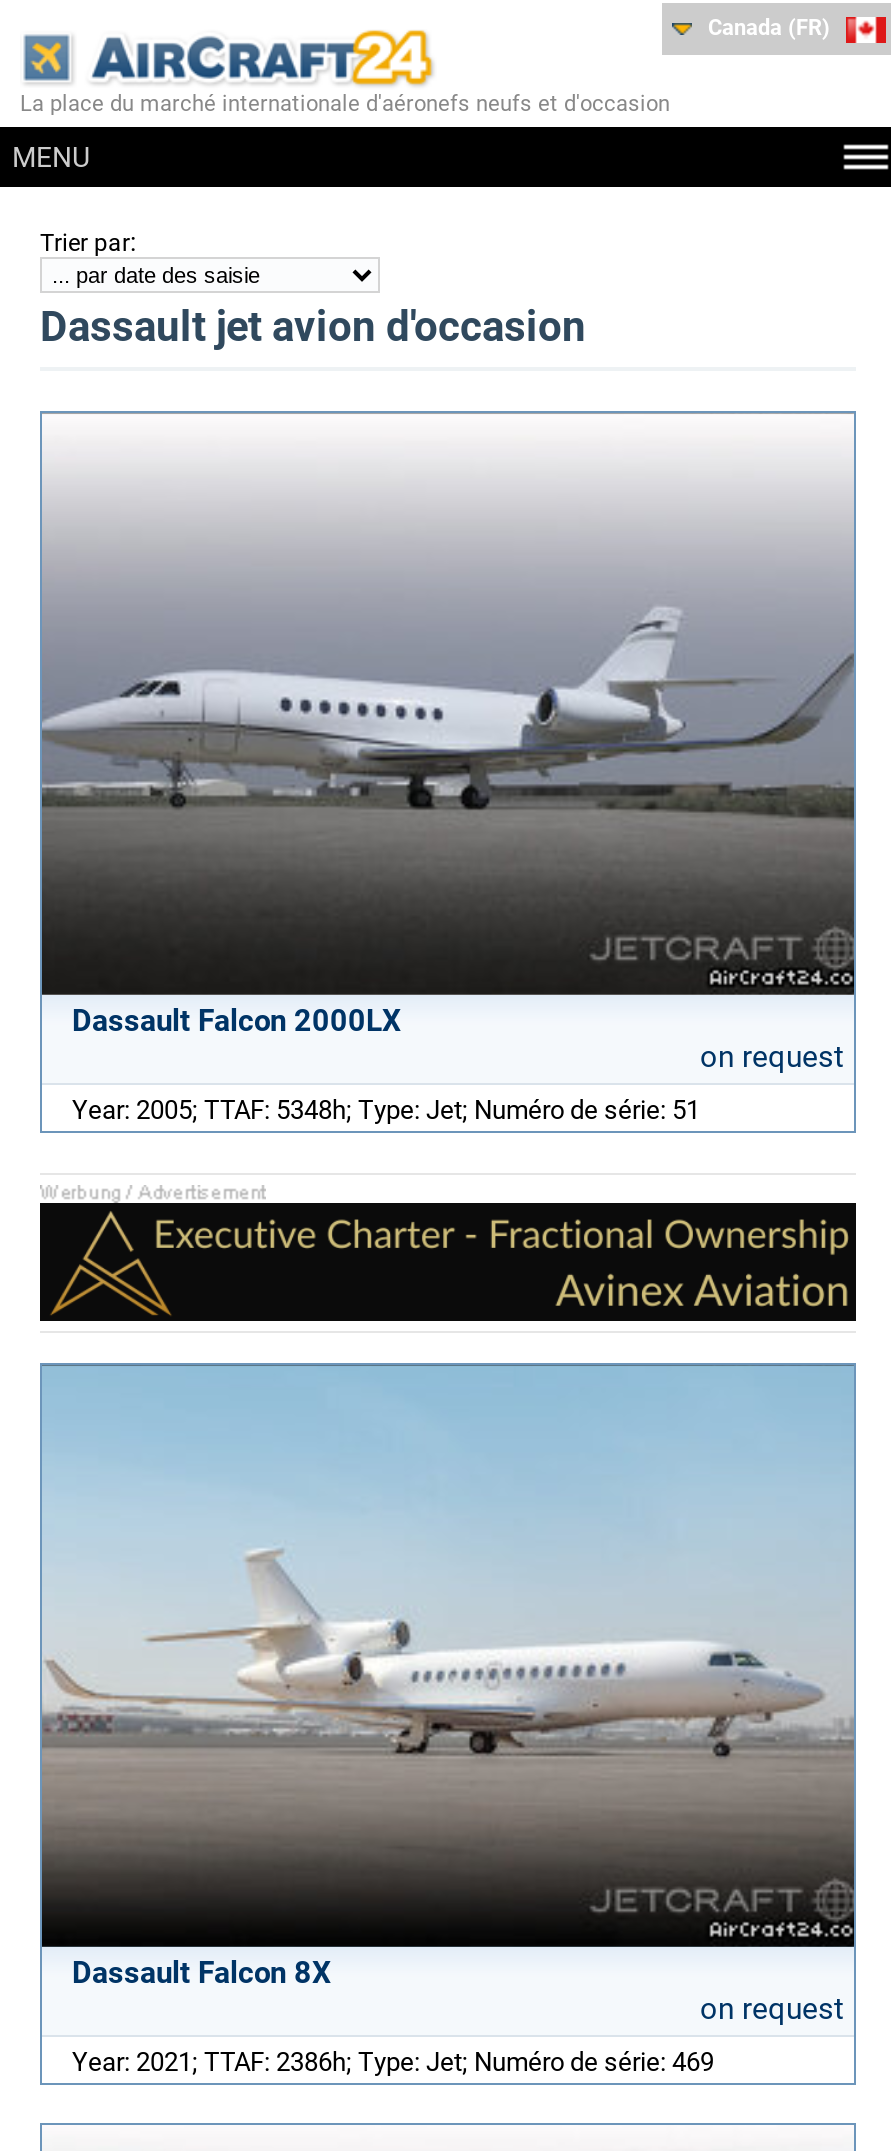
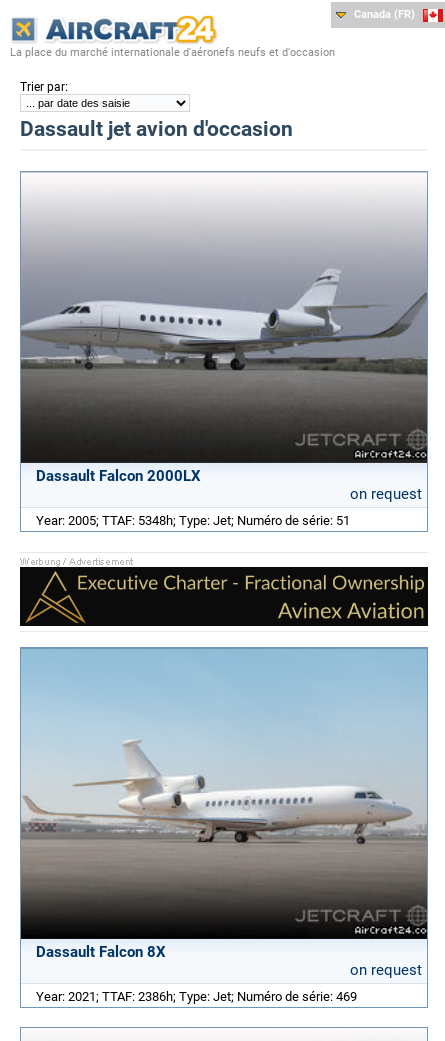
[0,141,90,173] MENU -> none

